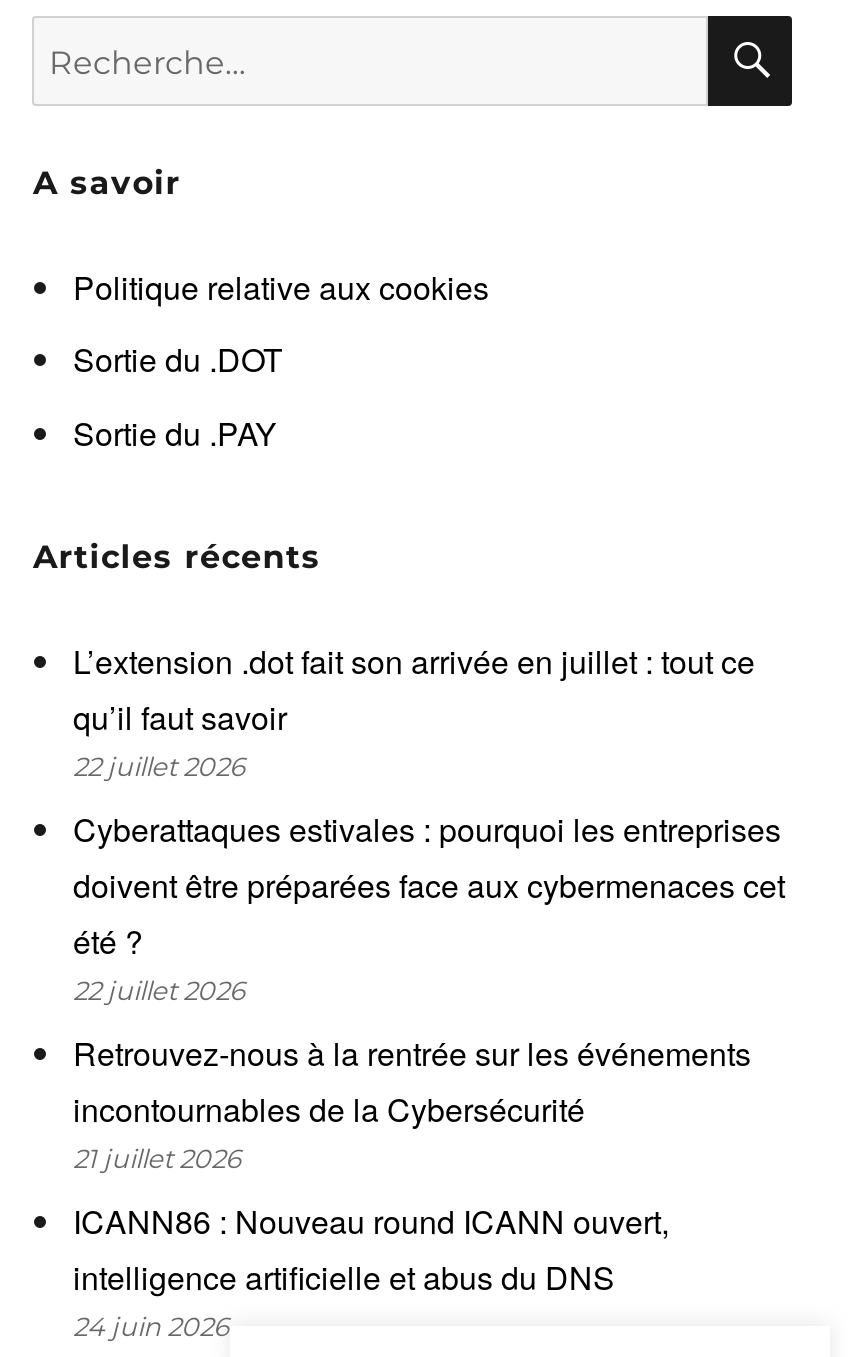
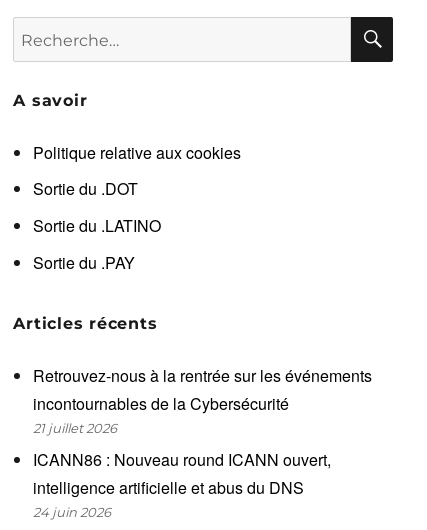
none -> [33,214,161,237] Sortie du .LATINO
moved [33,410,321,575] -> [13,251,157,333]: Sortie du .PAY | Articles récents
[73,637,785,1005] L’extension .dot fait son arrivée en juillet : tout ce | qu’il faut savoir | 22 juillet 2026 | Cyberattaques estivales : pourquoi les entreprises | doivent être préparées face aux cybermenaces cet | été ? | 22 juillet 2026 -> none

